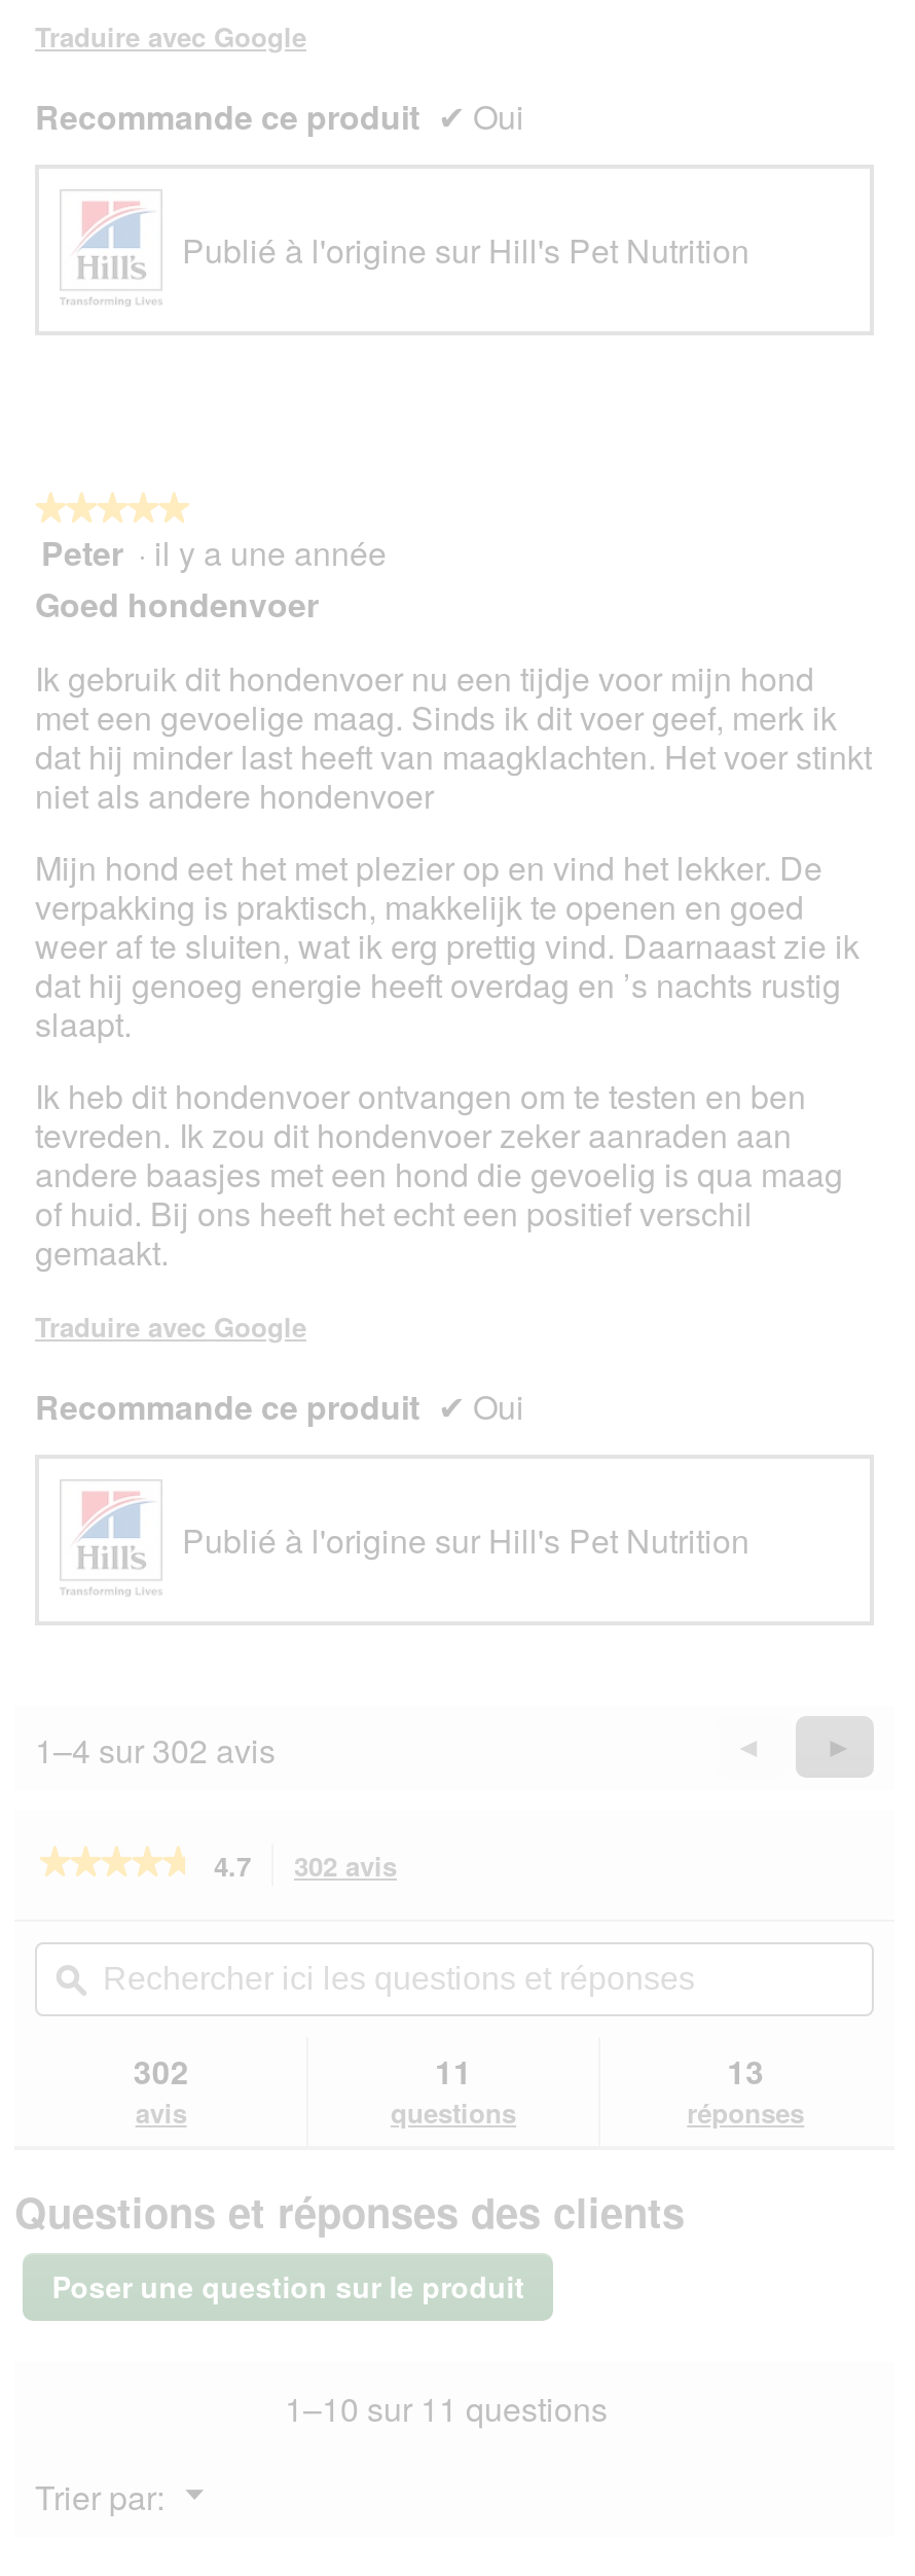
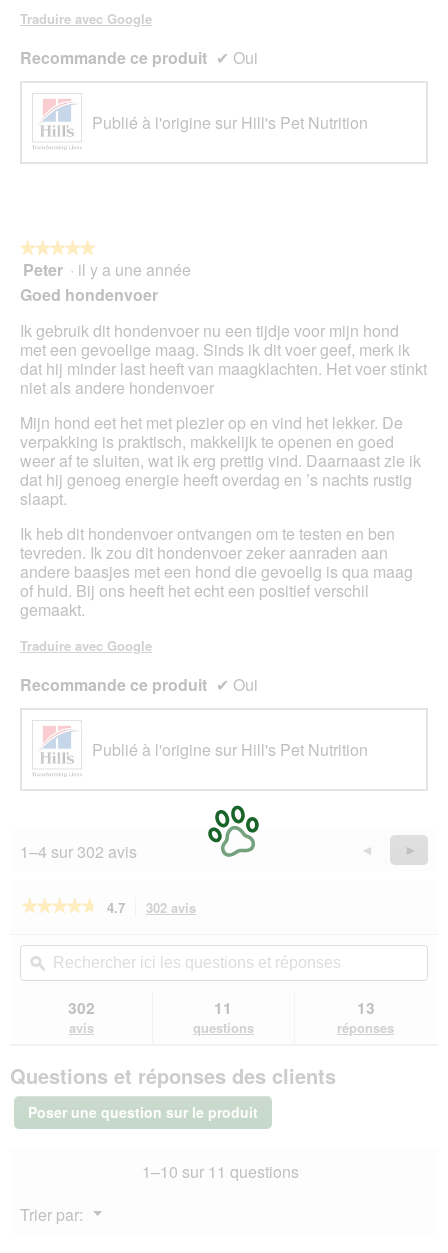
none -> [207,804,260,858] [image]

